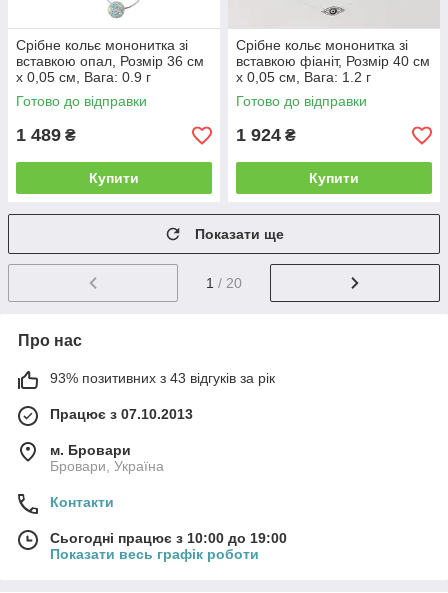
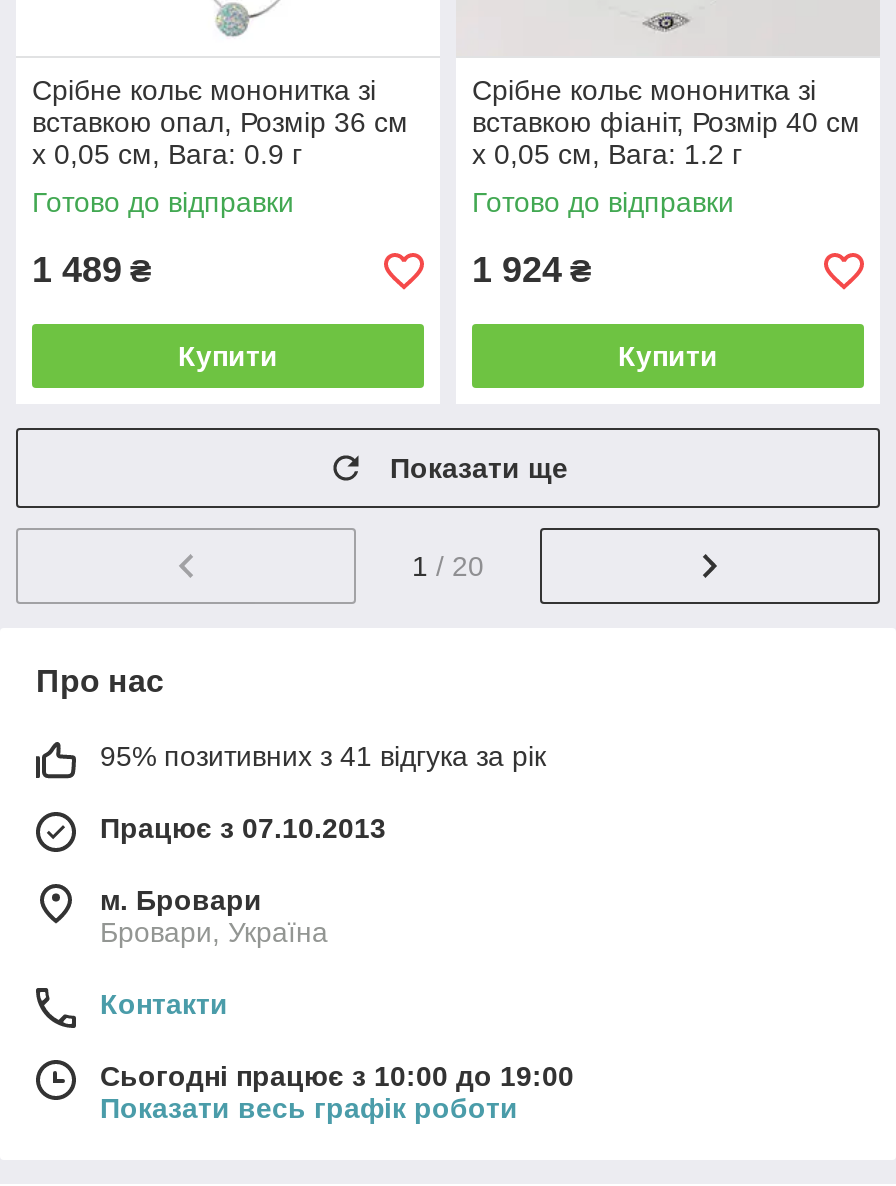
[50,370,275,386] 93% позитивних з 43 відгуків за рік -> [100,740,546,772] 95% позитивних з 41 відгука за рік

